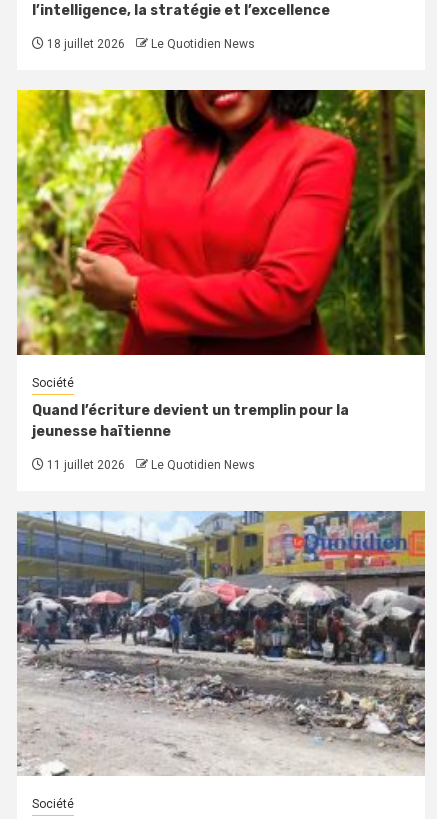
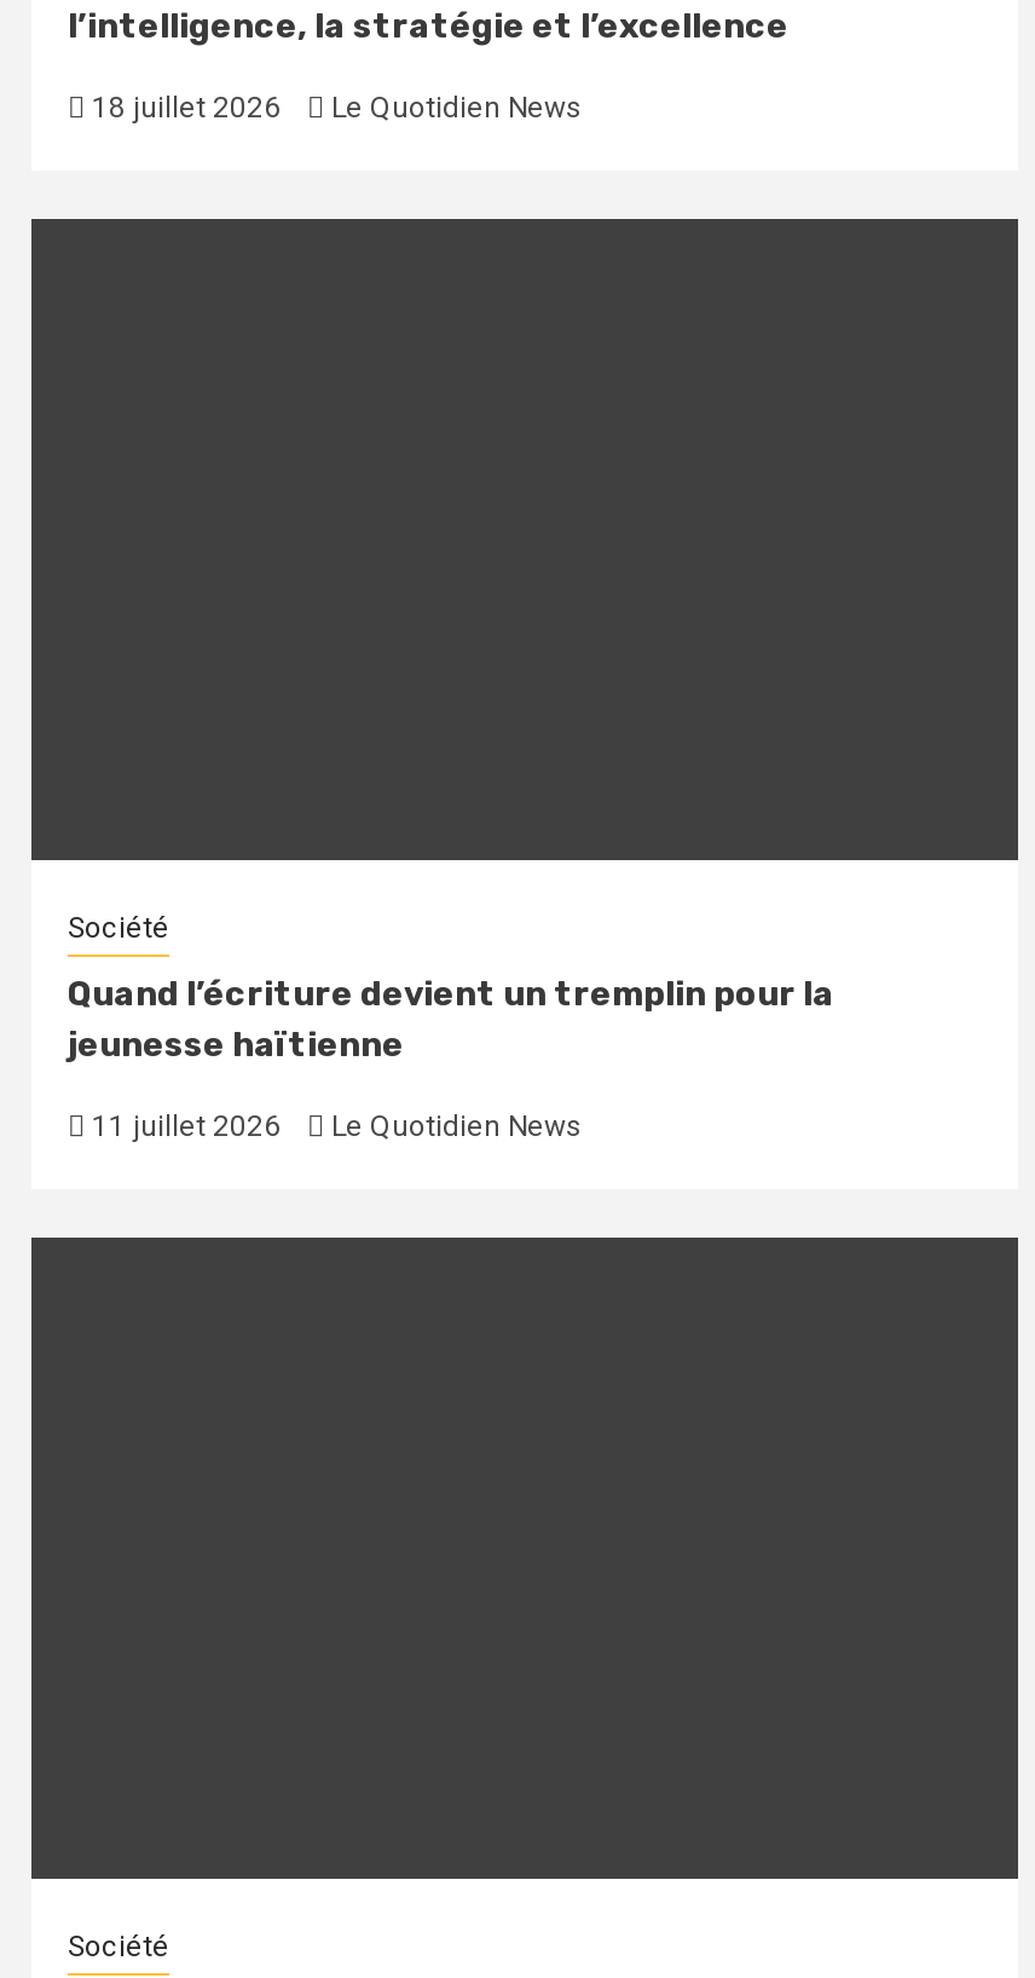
[16,89,425,356] [image] -> none
[17,511,426,777] [image] -> none

